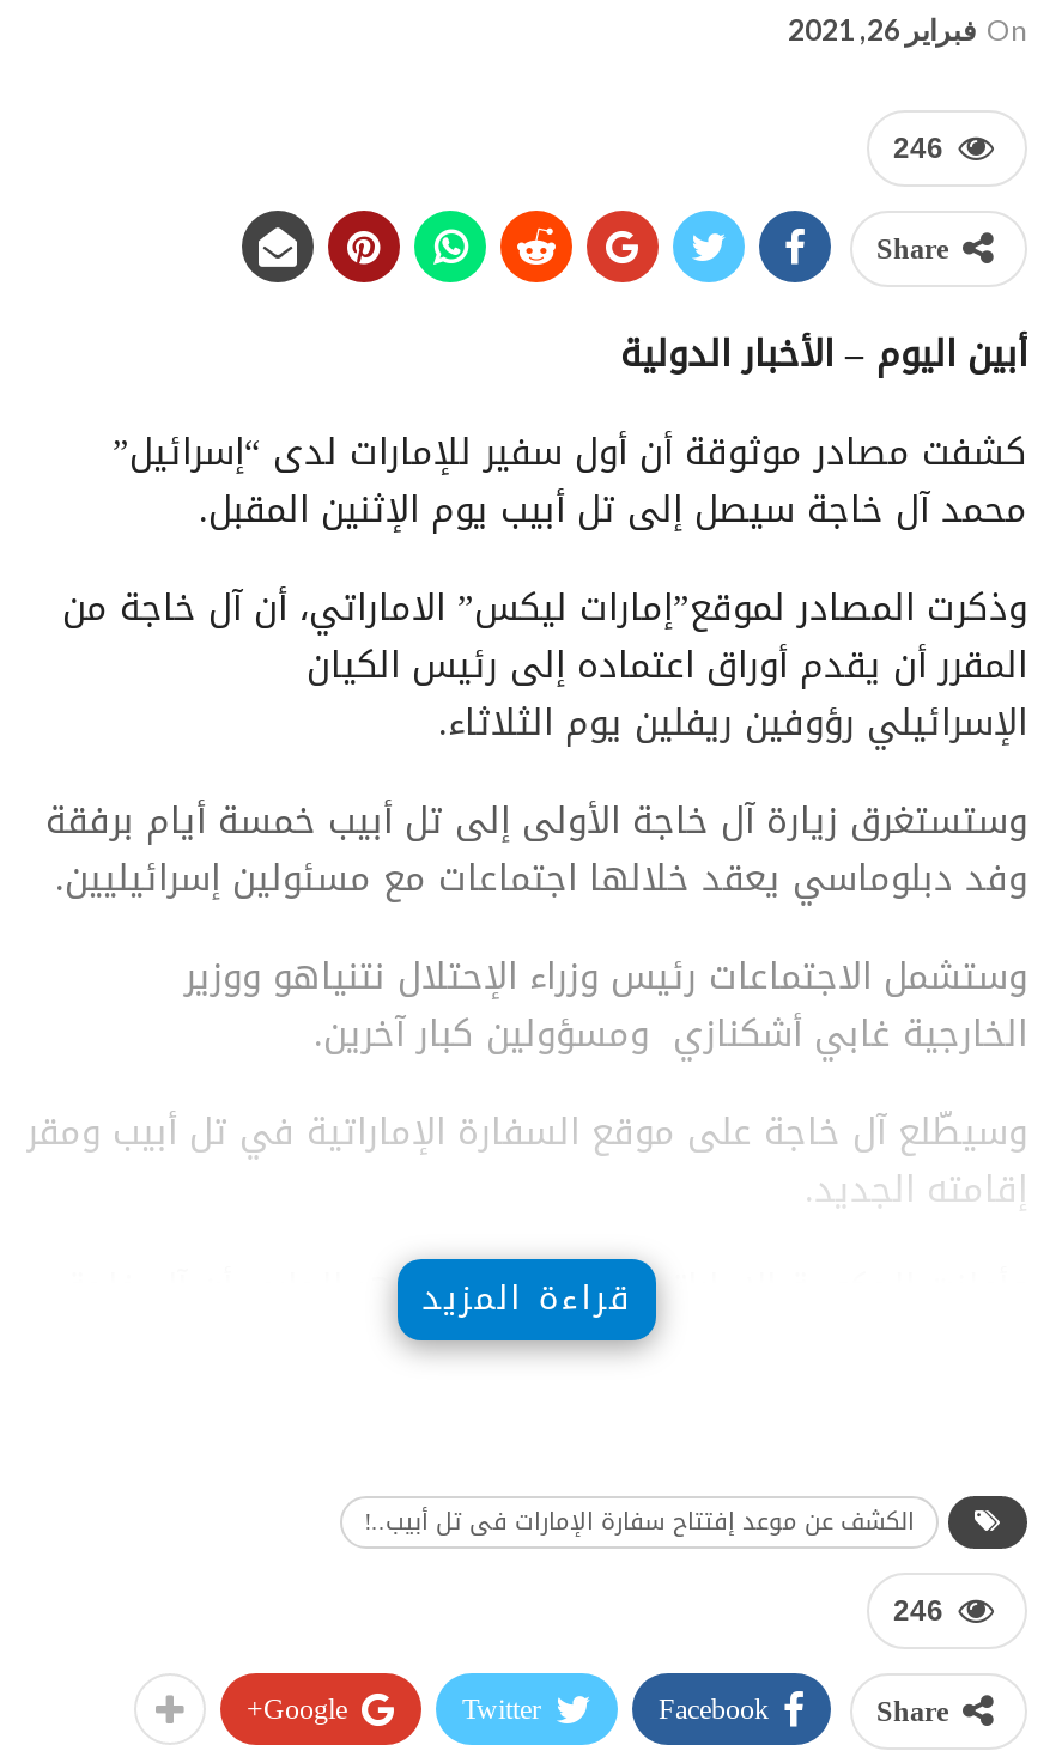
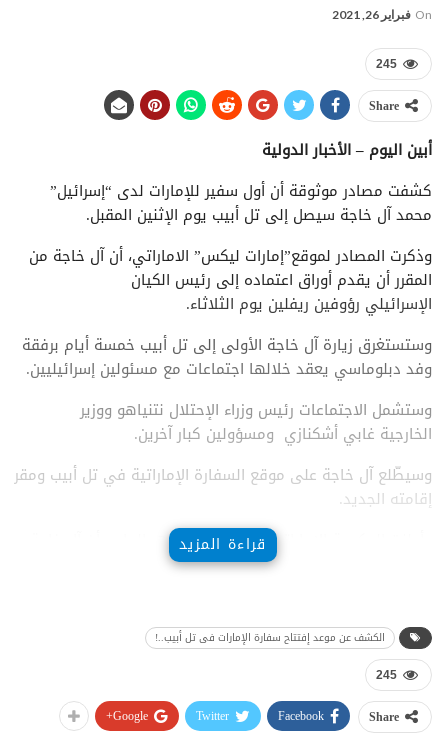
[893,131,943,164] 246 -> [376,57,397,71] 245
[893,1593,943,1627] 246 -> [376,668,397,682] 245

